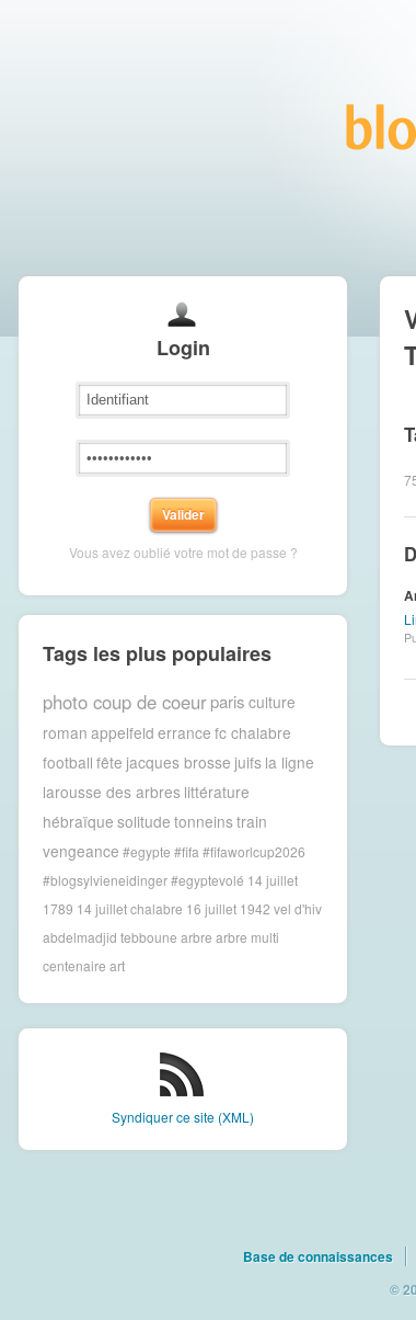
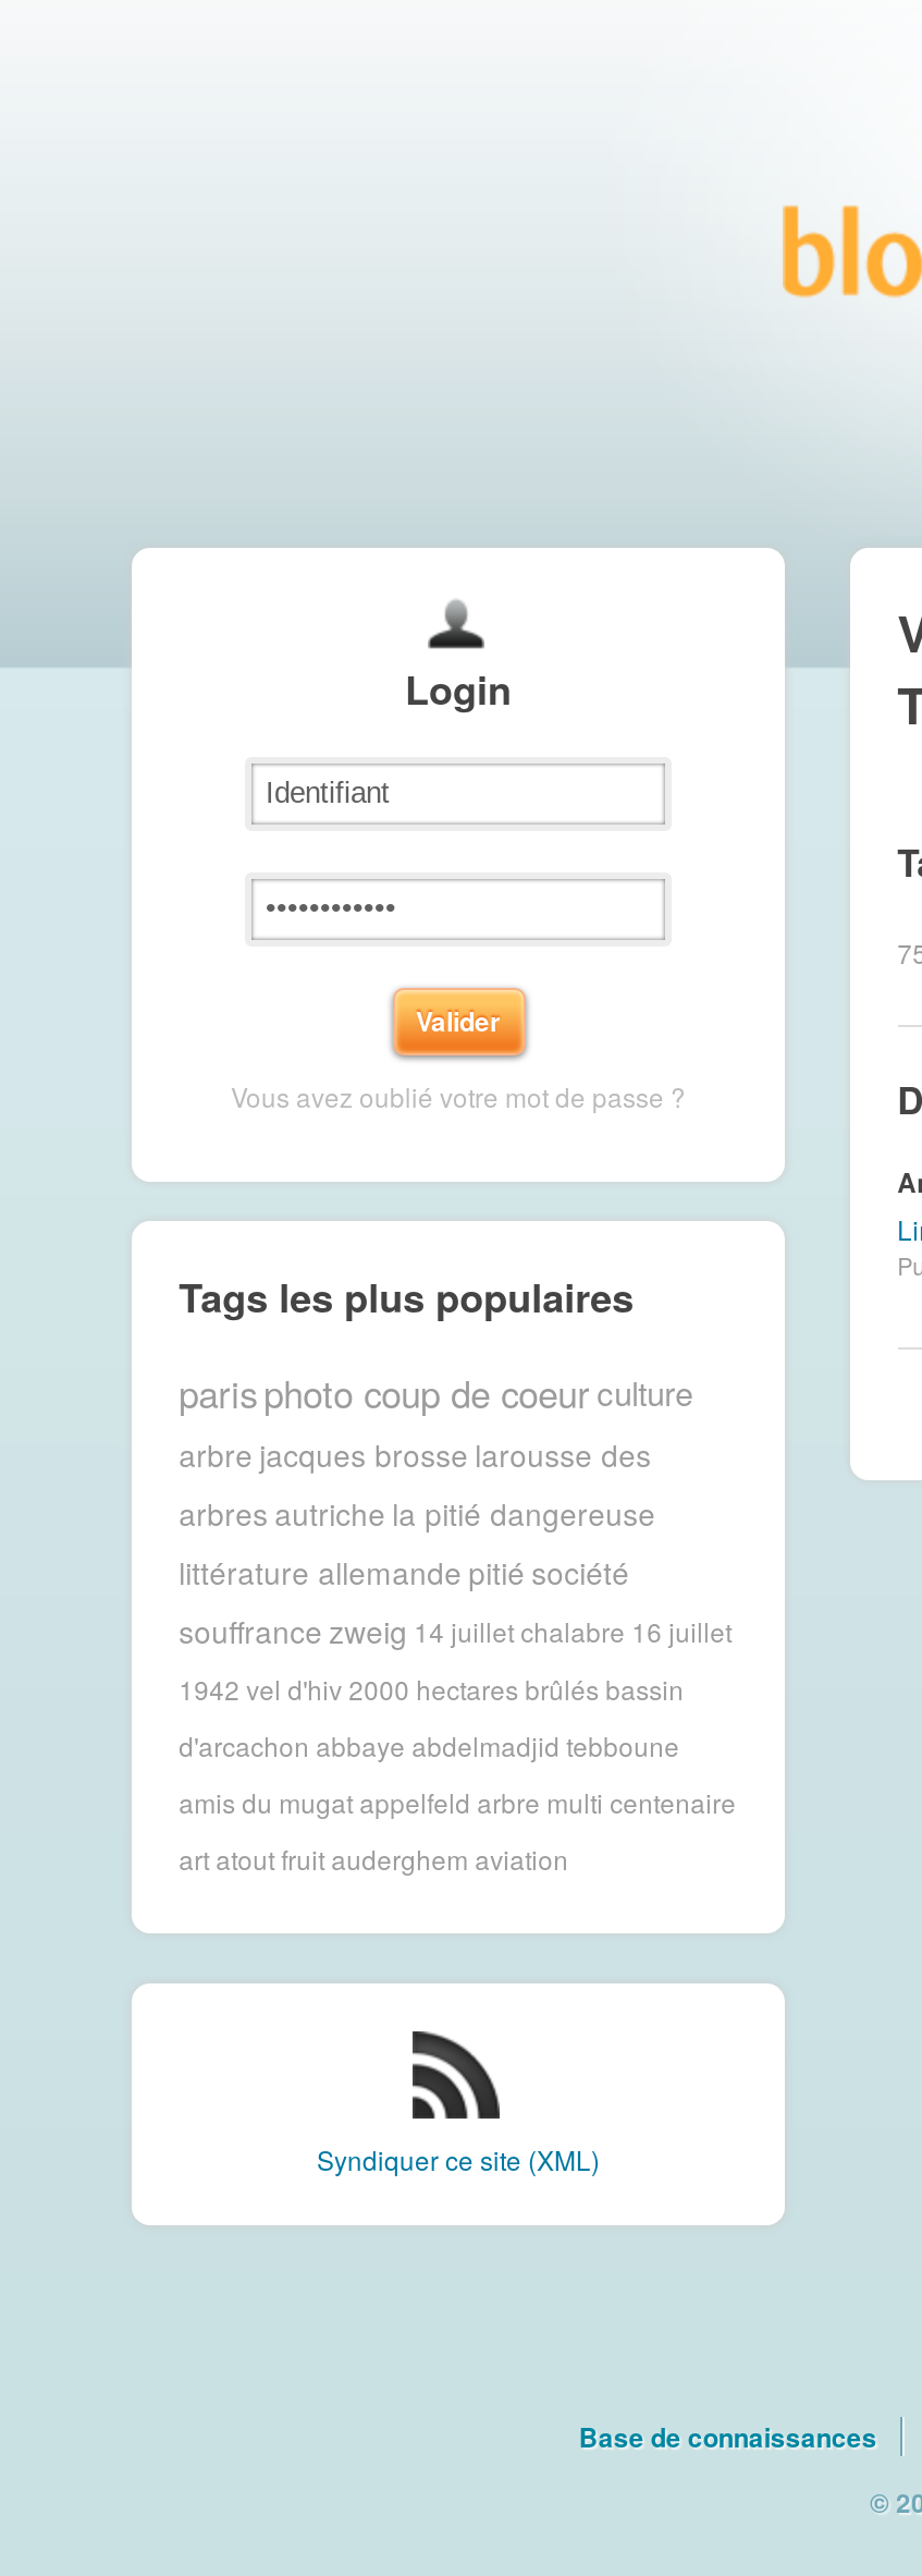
[42,688,314,889] photo coup de coeur paris culture | roman appelfeld errance fc chalabre | football fête jacques brosse juifs la ligne | larousse des arbres littérature | hébraïque solitude tonneins train | vengeance #egypte #fifa #fifaworlcup2026 | #blogsylvieneidinger #egyptevolé 14 juillet -> [179,1366,732,1706] paris photo coup de coeur culture | arbre jacques brosse larousse des | arbres autriche la pitié dangereuse | littérature allemande pitié société | souffrance zweig 14 juillet chalabre 16 juillet | 1942 vel d'hiv 2000 hectares brûlés bassin
[42,899,321,917] 1789 14 juillet chalabre 16 juillet 1942 vel d'hiv -> [179,1726,679,1763] d'arcachon abbaye abdelmadjid tebboune
[42,927,279,946] abdelmadjid tebboune arbre arbre multi -> [179,1782,736,1819] amis du mugat appelfeld arbre multi centenaire
[42,956,124,974] centenaire art -> [179,1839,568,1876] art atout fruit auderghem aviation

